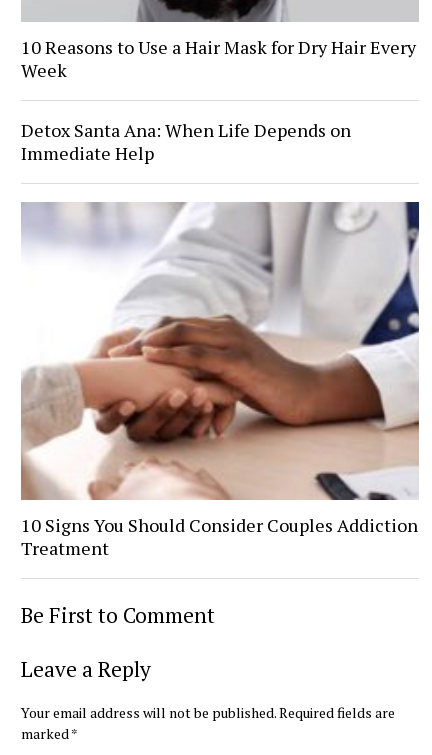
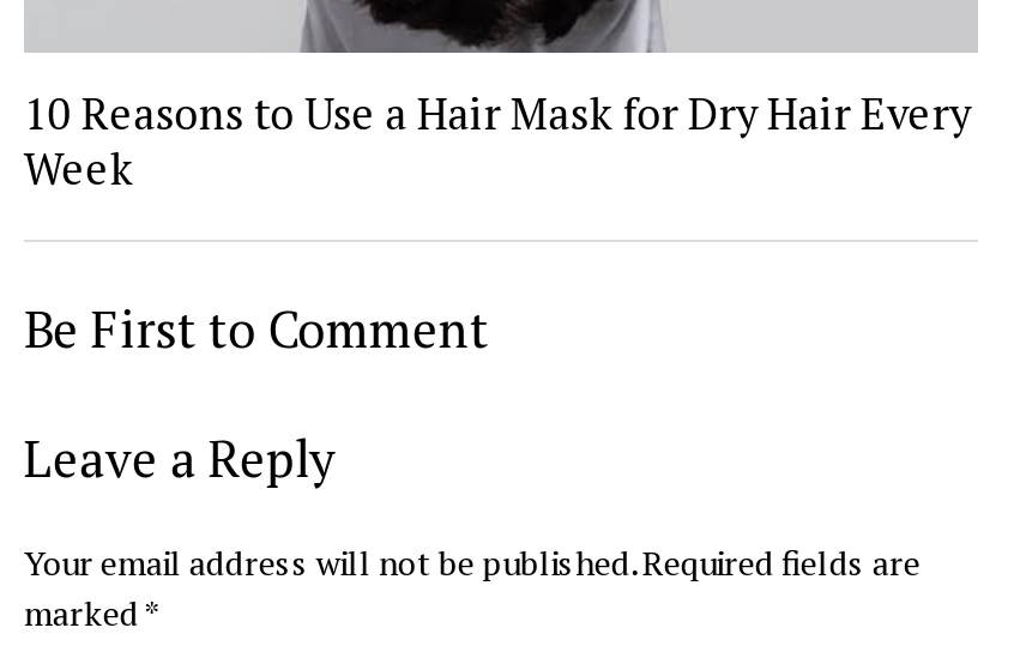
[21,118,351,165] Detox Santa Ana: When Life Depends on | Immediate Help -> none
[21,201,420,560] [image] | 10 Signs You Should Consider Couples Addiction | Treatment -> none

